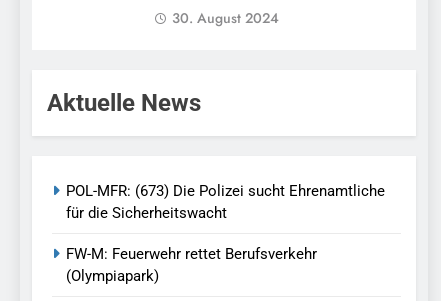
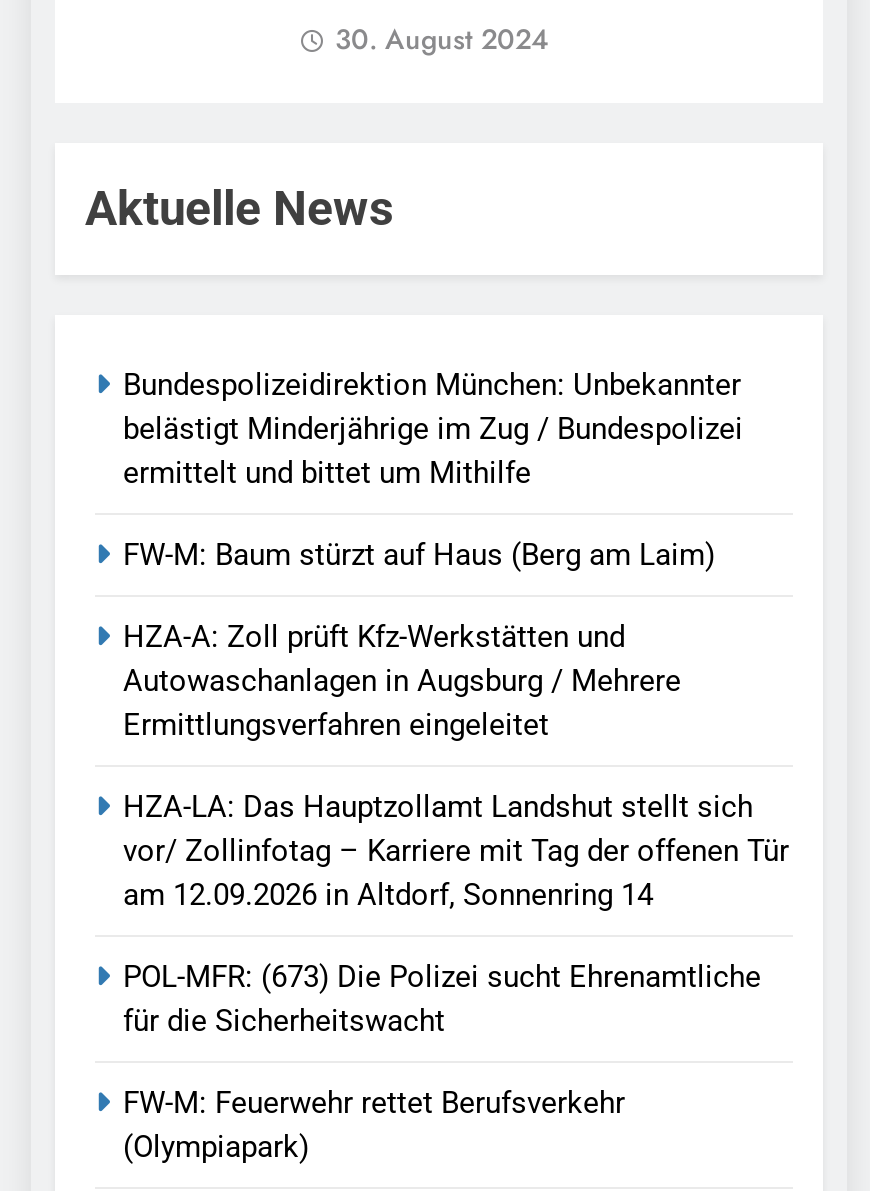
none -> [123,366,789,912] Bundespolizeidirektion München: Unbekannter | belästigt Minderjährige im Zug / Bundespolizei | ermittelt und bittet um Mithilfe | FW-M: Baum stürzt auf Haus (Berg am Laim) | HZA-A: Zoll prüft Kfz-Werkstätten und | Autowaschanlagen in Augsburg / Mehrere | Ermittlungsverfahren eingeleitet | HZA-LA: Das Hauptzollamt Landshut stellt sich | vor/ Zollinfotag – Karriere mit Tag der offenen Tür | am 12.09.2026 in Altdorf, Sonnenring 14

